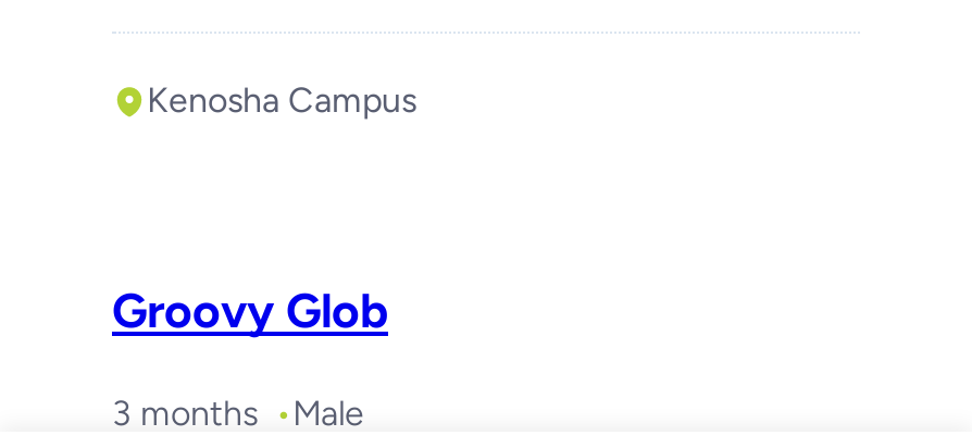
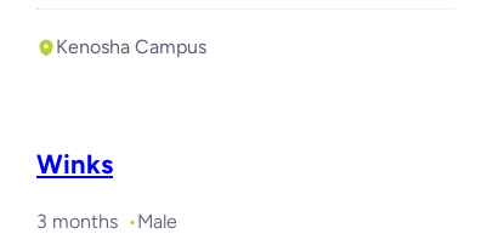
[112,283,388,341] Groovy Glob -> [36,148,113,181] Winks

